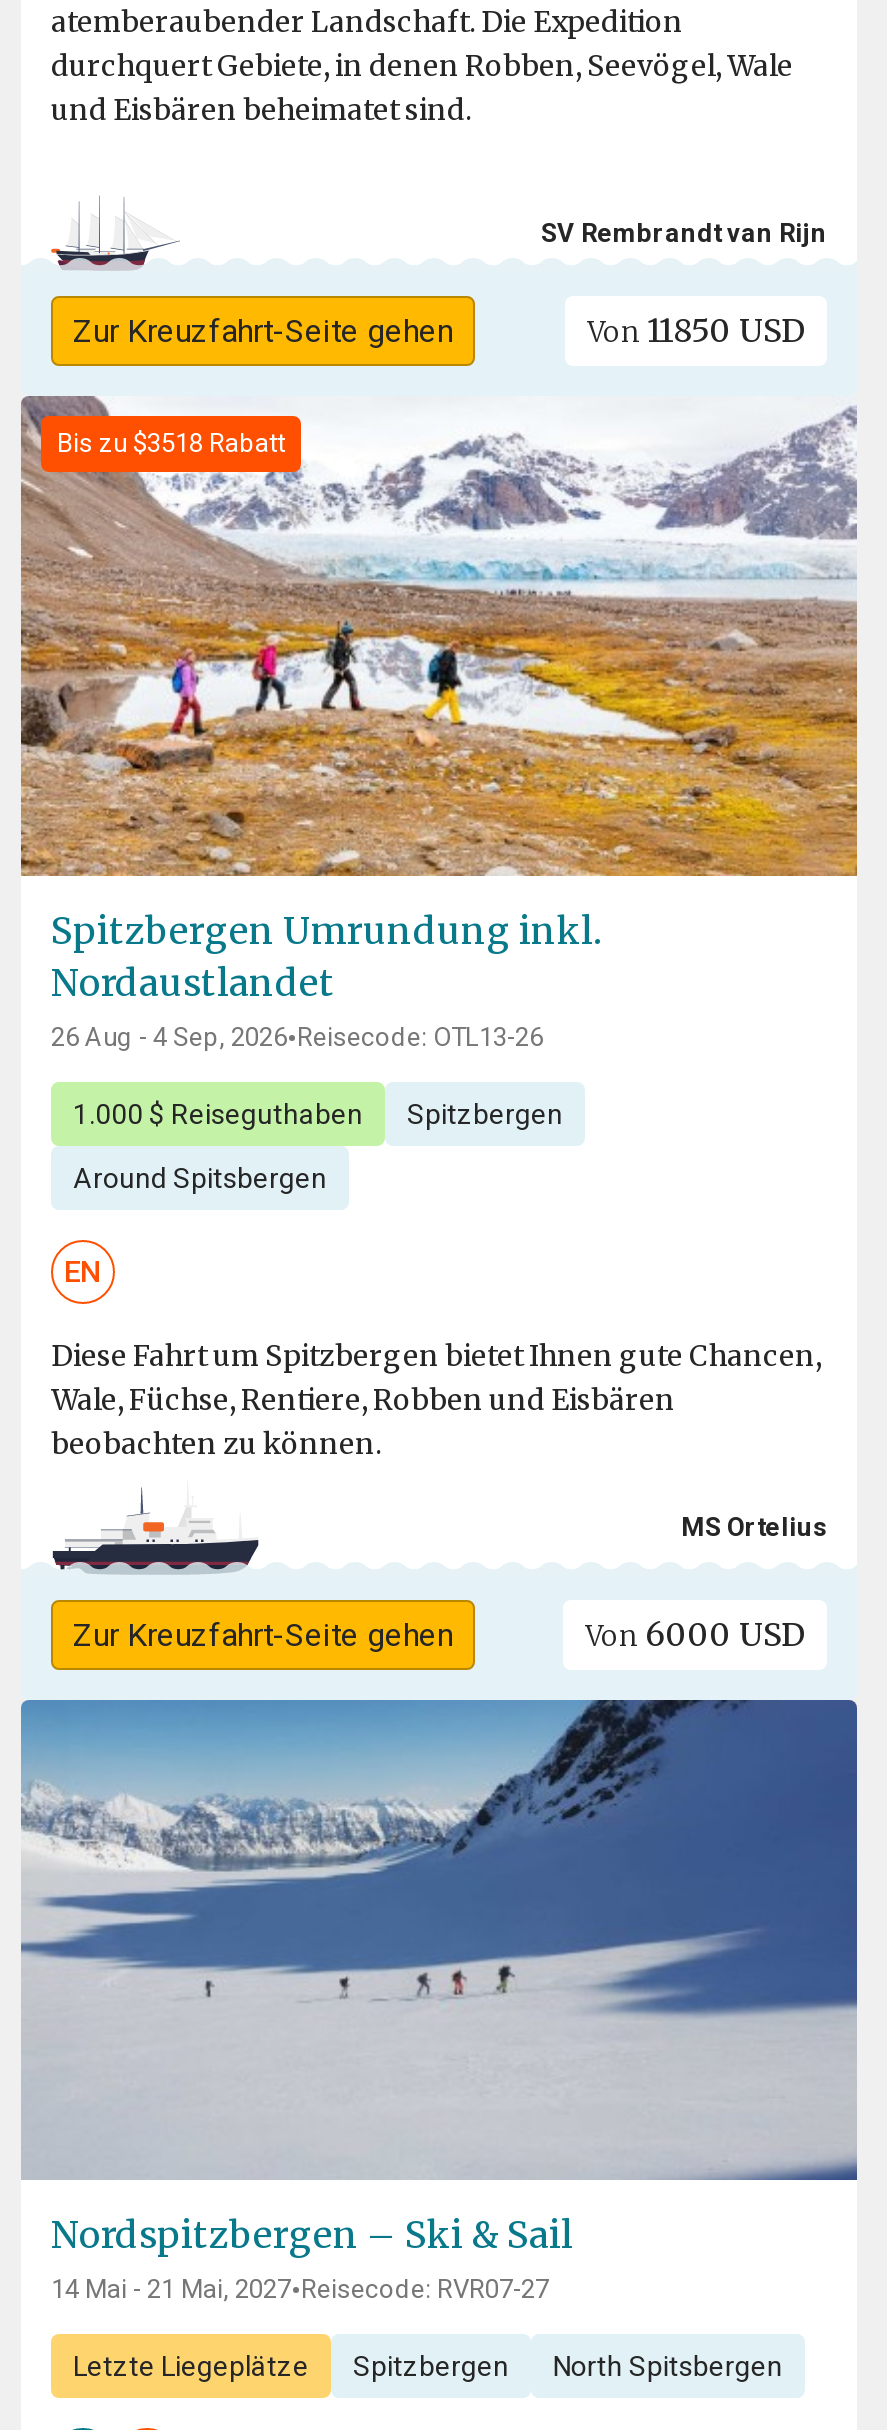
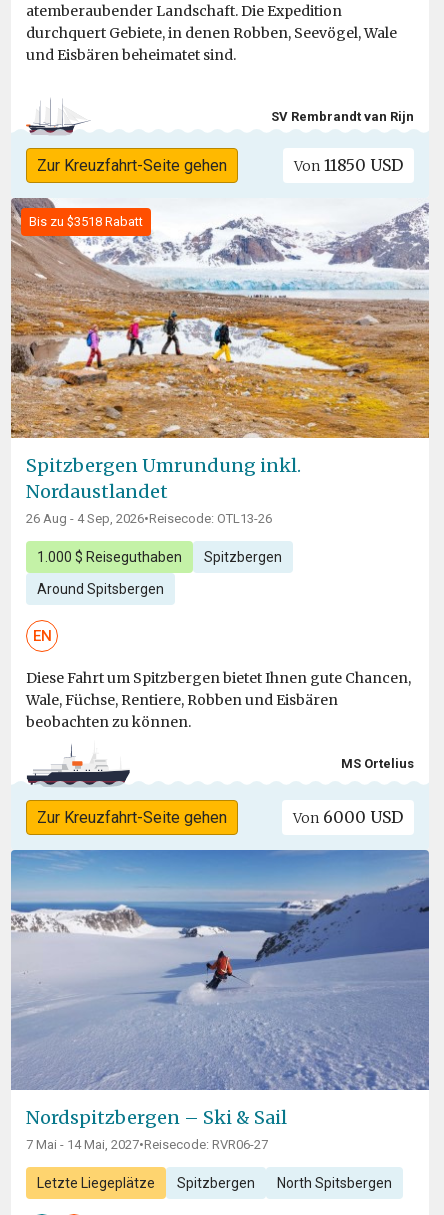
[21,1698,857,2178] [image] -> [11,849,429,1090] [image]
[51,2275,549,2307] 14 Mai - 21 Mai, 2027•Reisecode: RVR07-27 -> [26,1137,268,1153] 7 Mai - 14 Mai, 2027•Reisecode: RVR06-27

